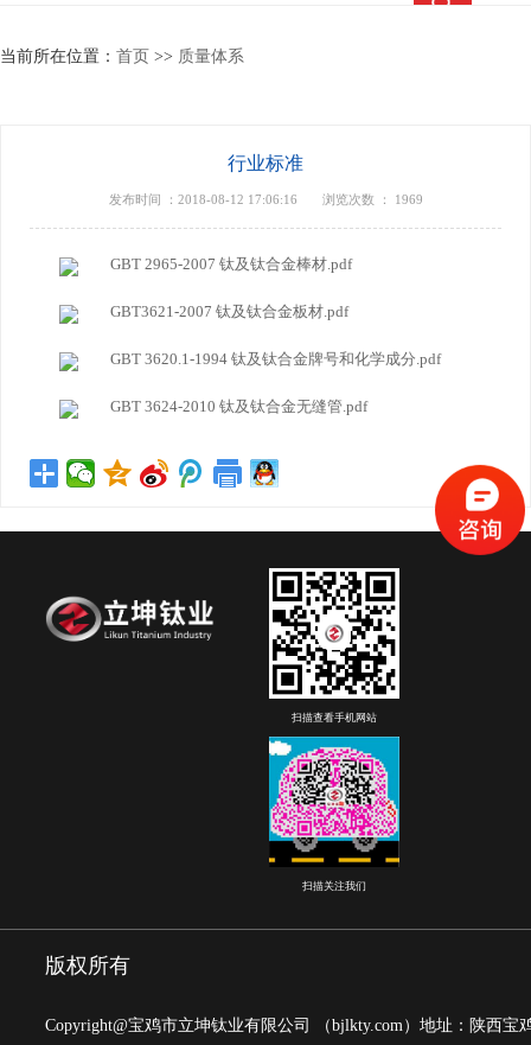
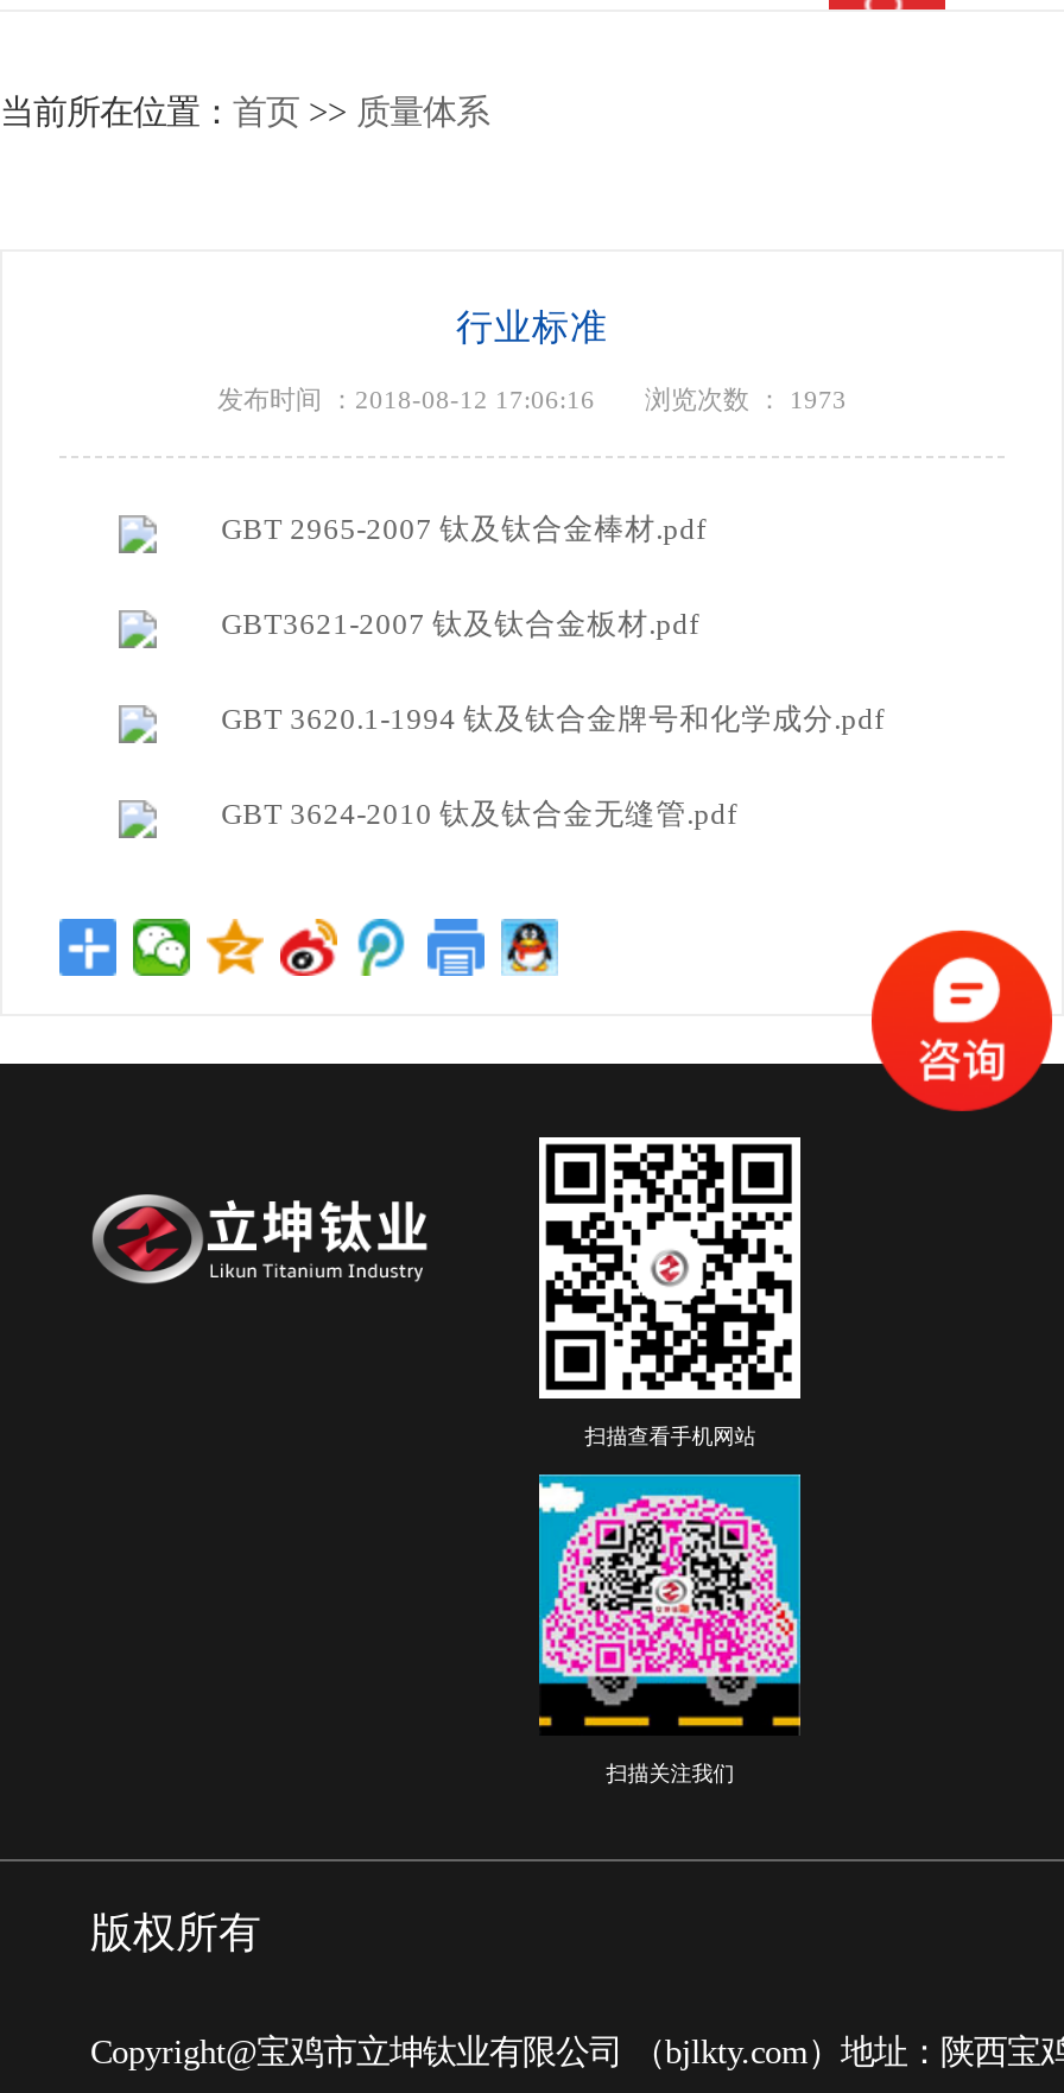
[108,192,423,206] 发布时间 ：2018-08-12 17:06:16 浏览次数 ：1969 -> [217,384,847,413] 发布时间 ：2018-08-12 17:06:16 浏览次数 ：1973

